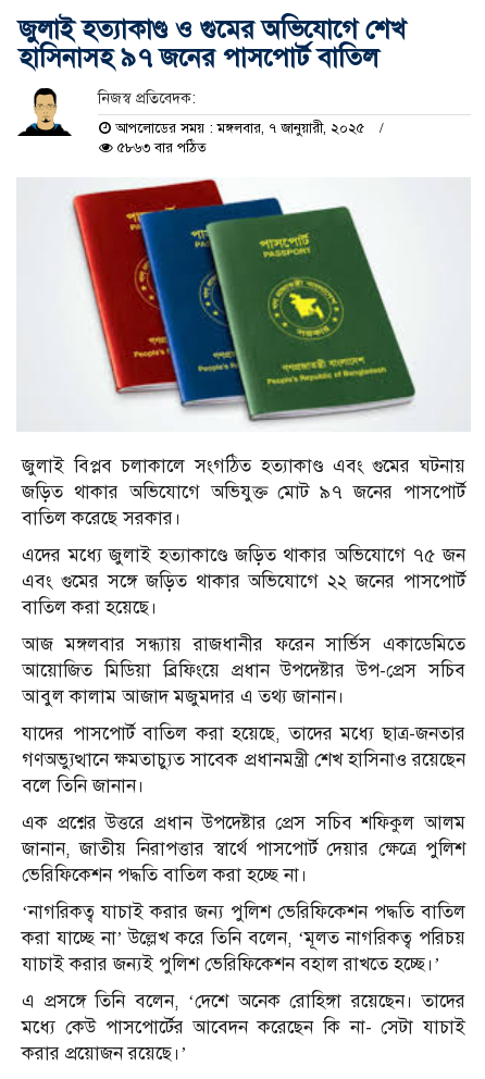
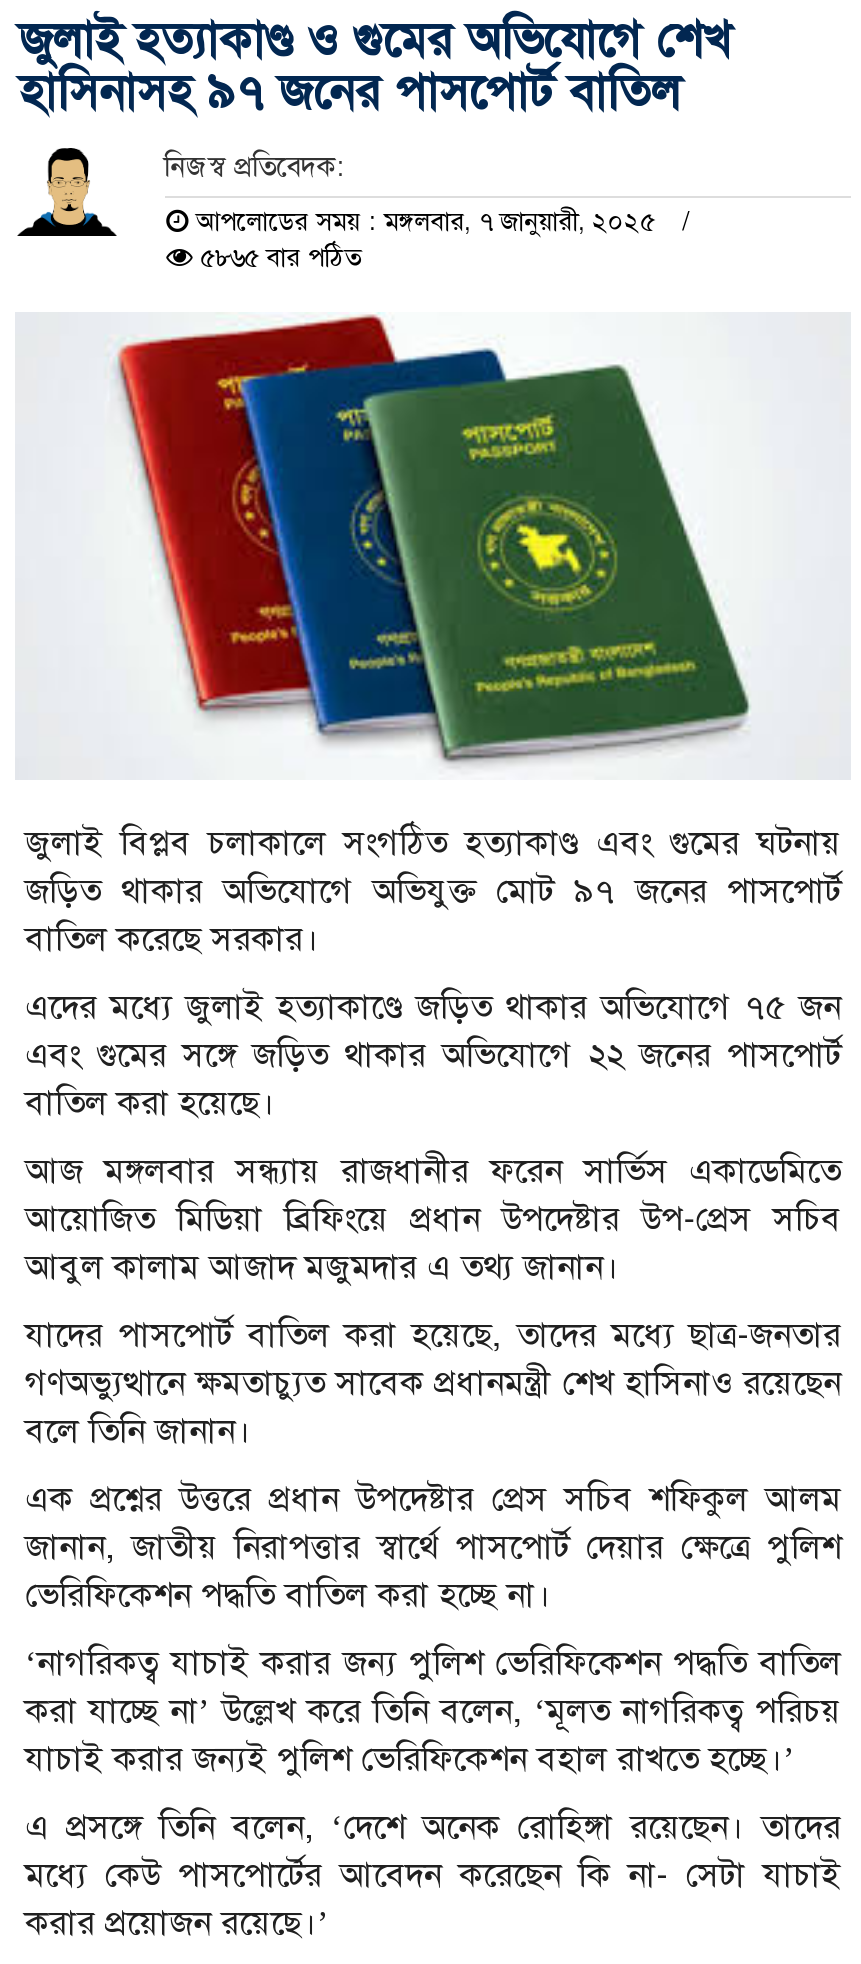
[113,139,206,156] ৫৮৬৩ বার পঠিত -> [192,242,362,274] ৫৮৬৫ বার পঠিত

